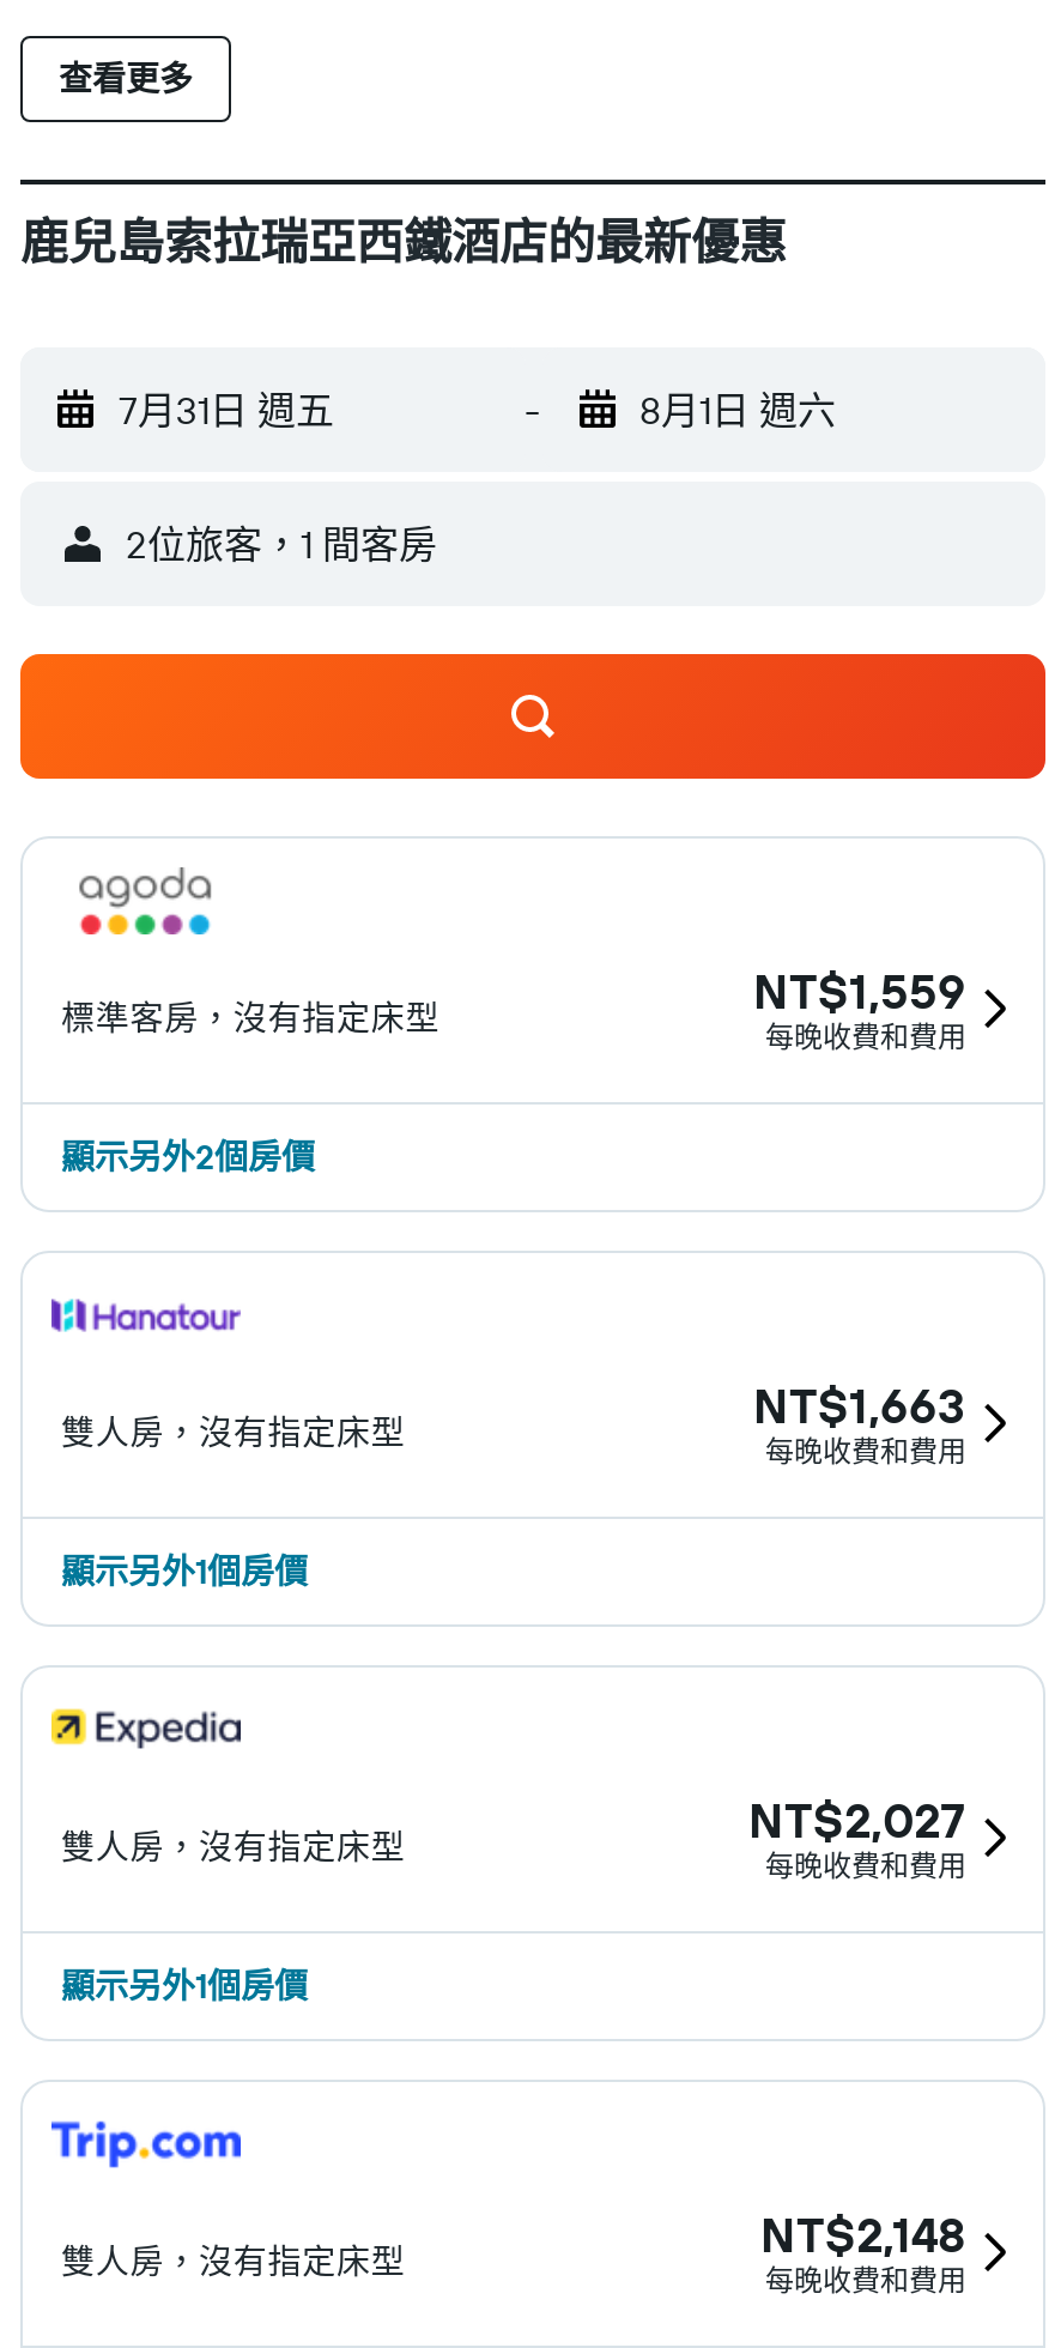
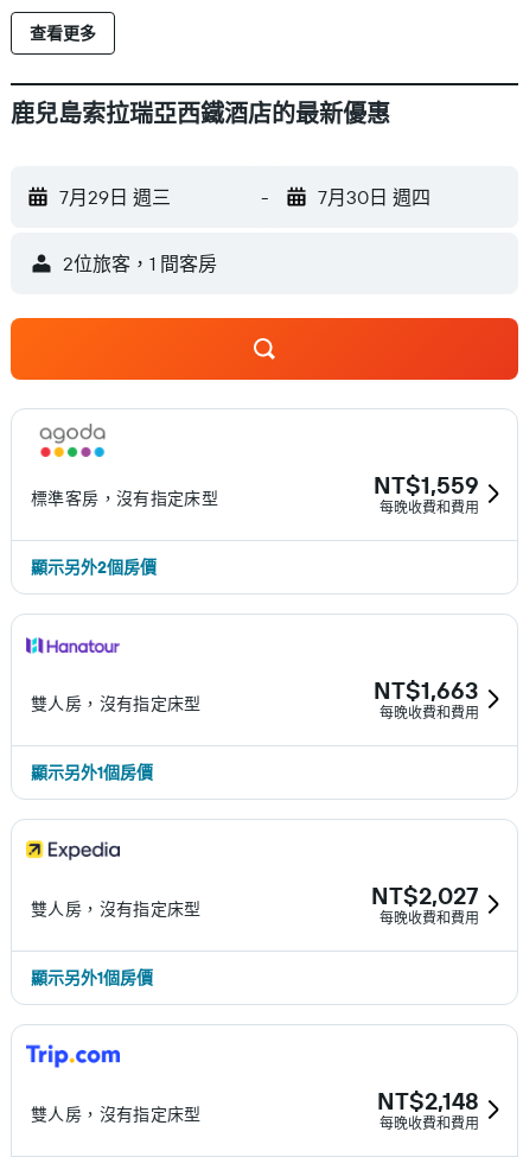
[119,386,334,434] 7月31日 週五 -> [59,185,171,209] 7月29日 週三
[639,386,836,434] 8月1日 週六 -> [317,185,430,209] 7月30日 週四

